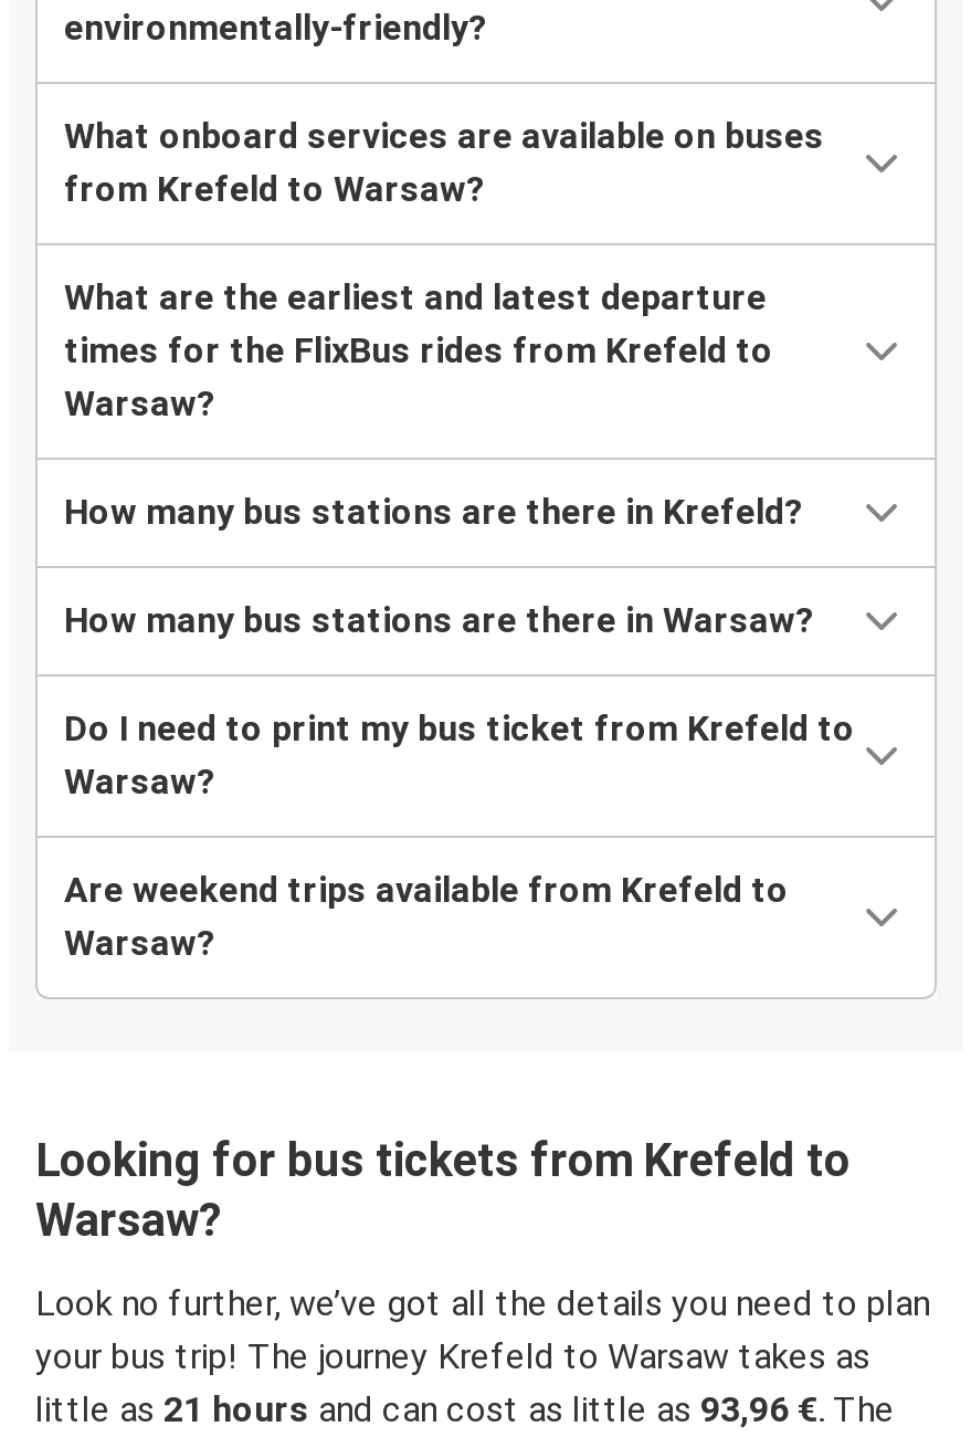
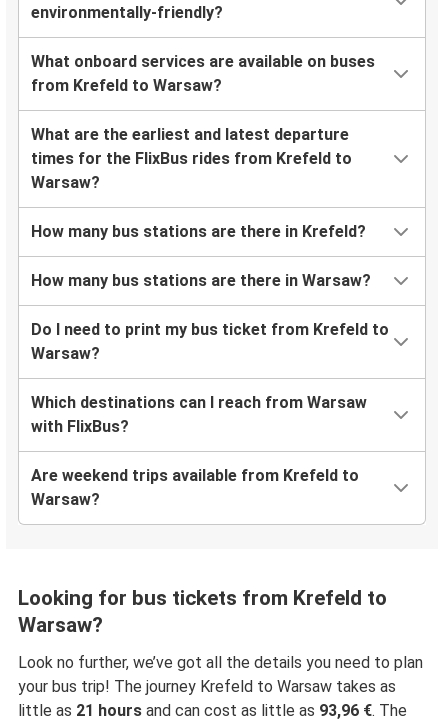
none -> [31,393,367,436] Which destinations can I reach from Warsaw | with FlixBus?

